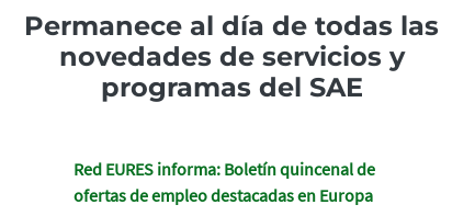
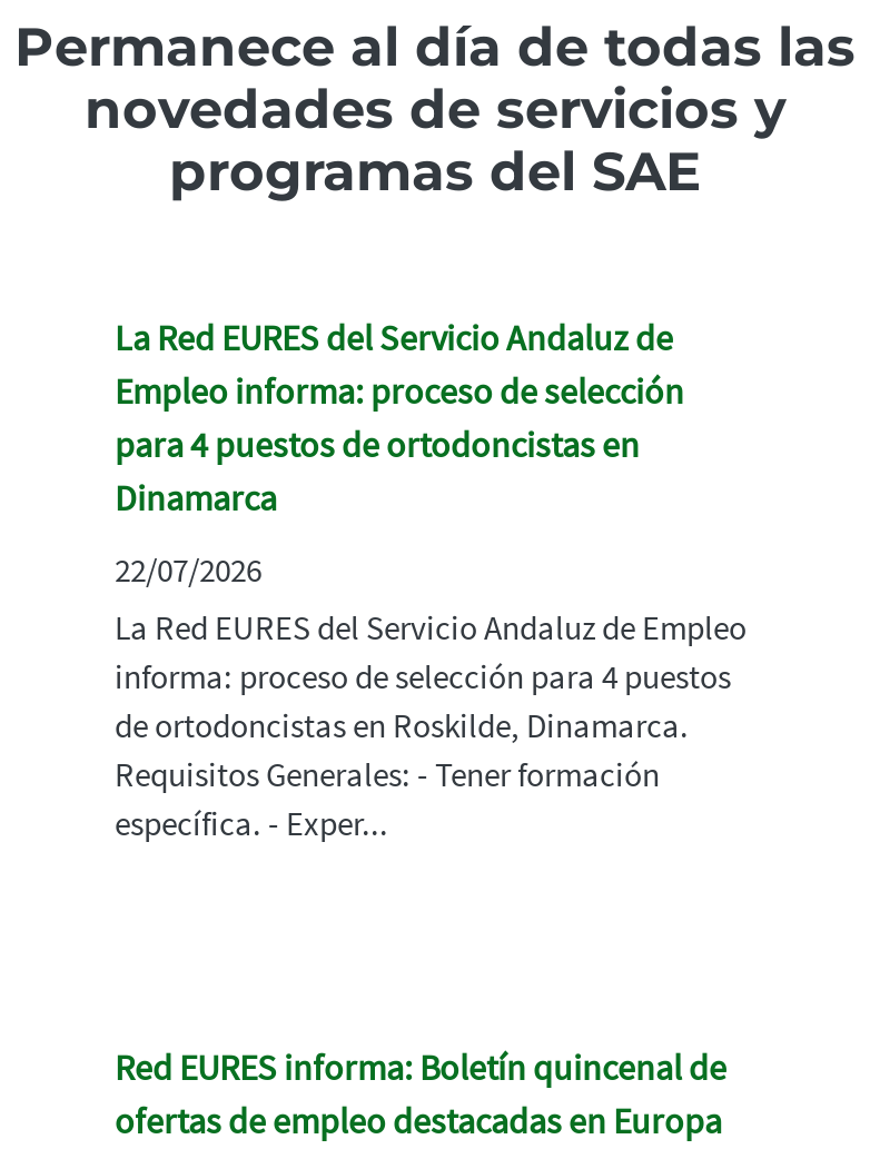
none -> [115,315,747,844] La Red EURES del Servicio Andaluz de | Empleo informa: proceso de selección | para 4 puestos de ortodoncistas en | Dinamarca | 22/07/2026 | La Red EURES del Servicio Andaluz de Empleo | informa: proceso de selección para 4 puestos | de ortodoncistas en Roskilde, Dinamarca. | Requisitos Generales: - Tener formación | específica. - Exper...

